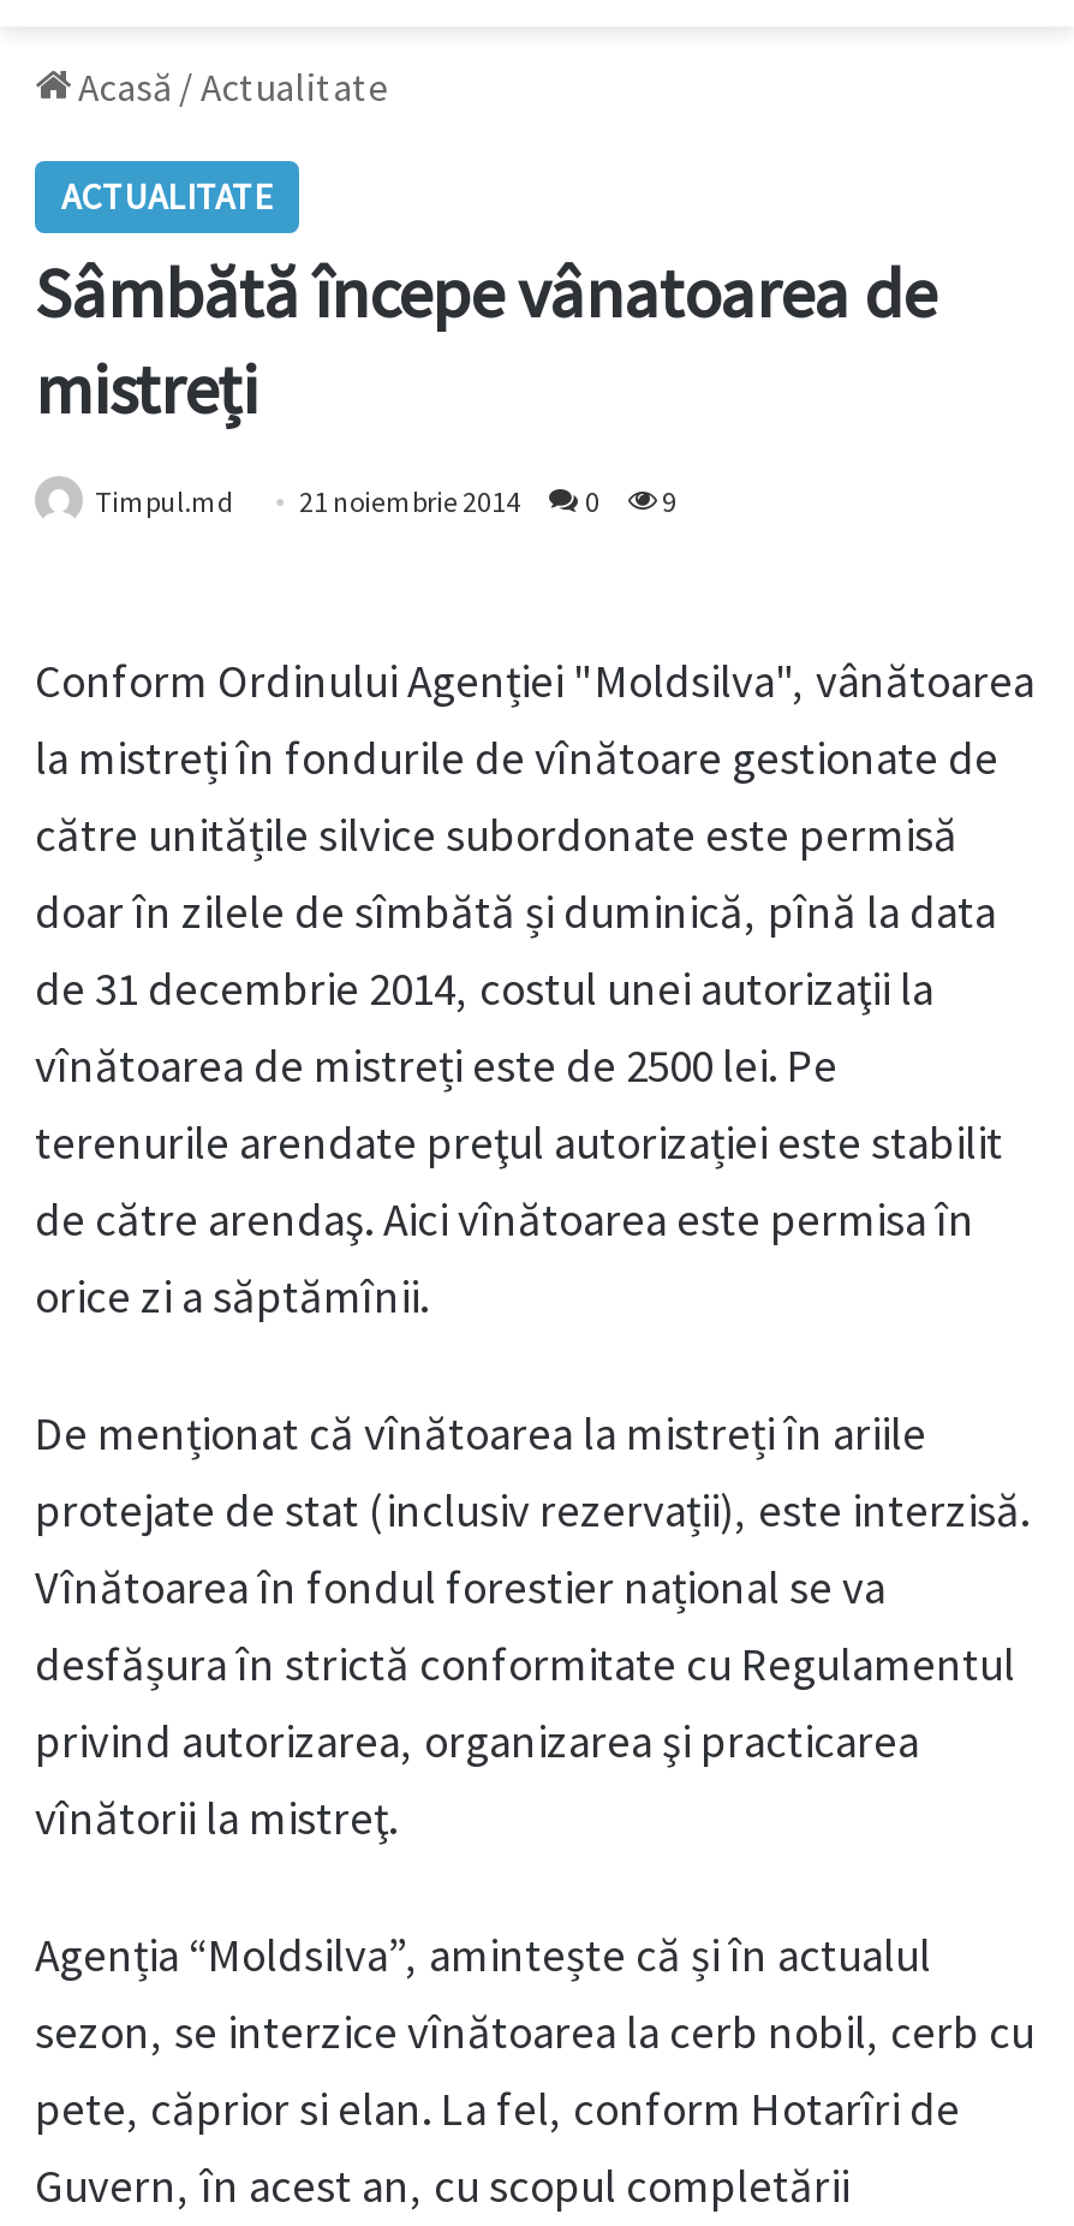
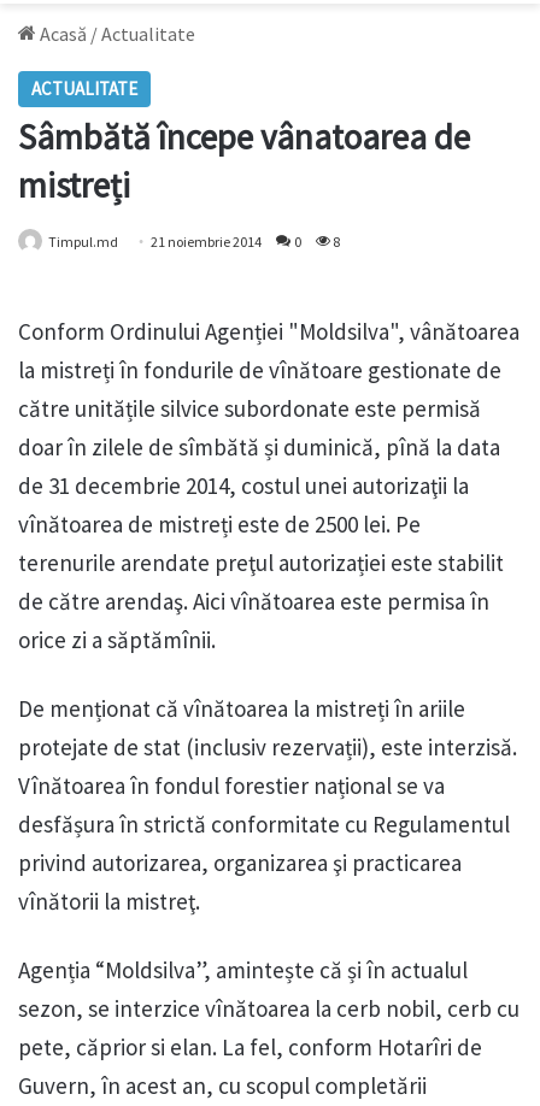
[95,484,676,520] Timpul.md 21 noiembrie 2014 0 9 -> [48,233,340,251] Timpul.md 21 noiembrie 2014 0 8

